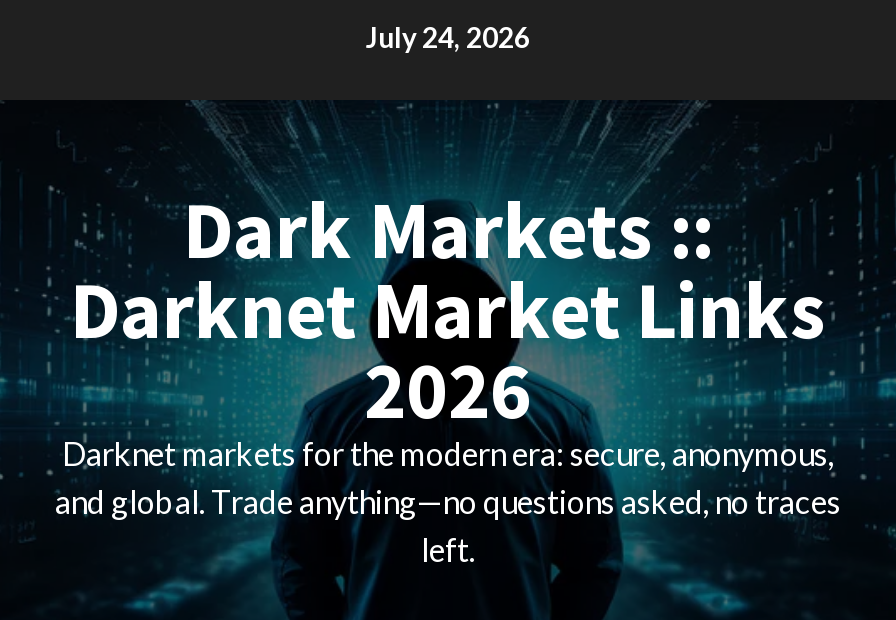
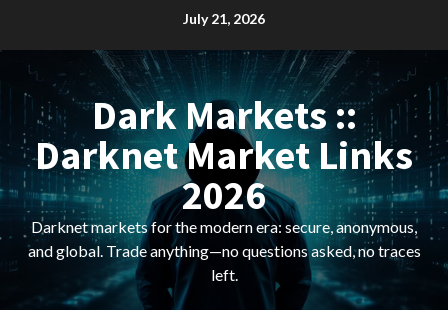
[366,19,530,53] July 24, 2026 -> [183,9,265,26] July 21, 2026

